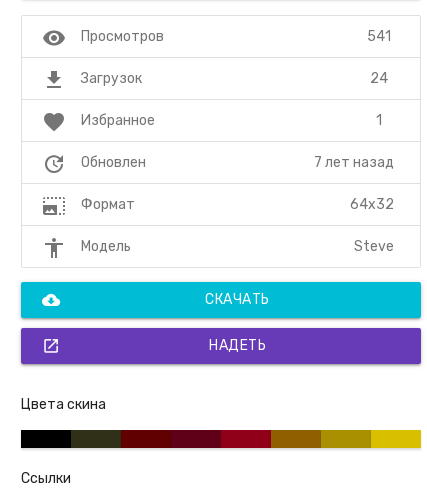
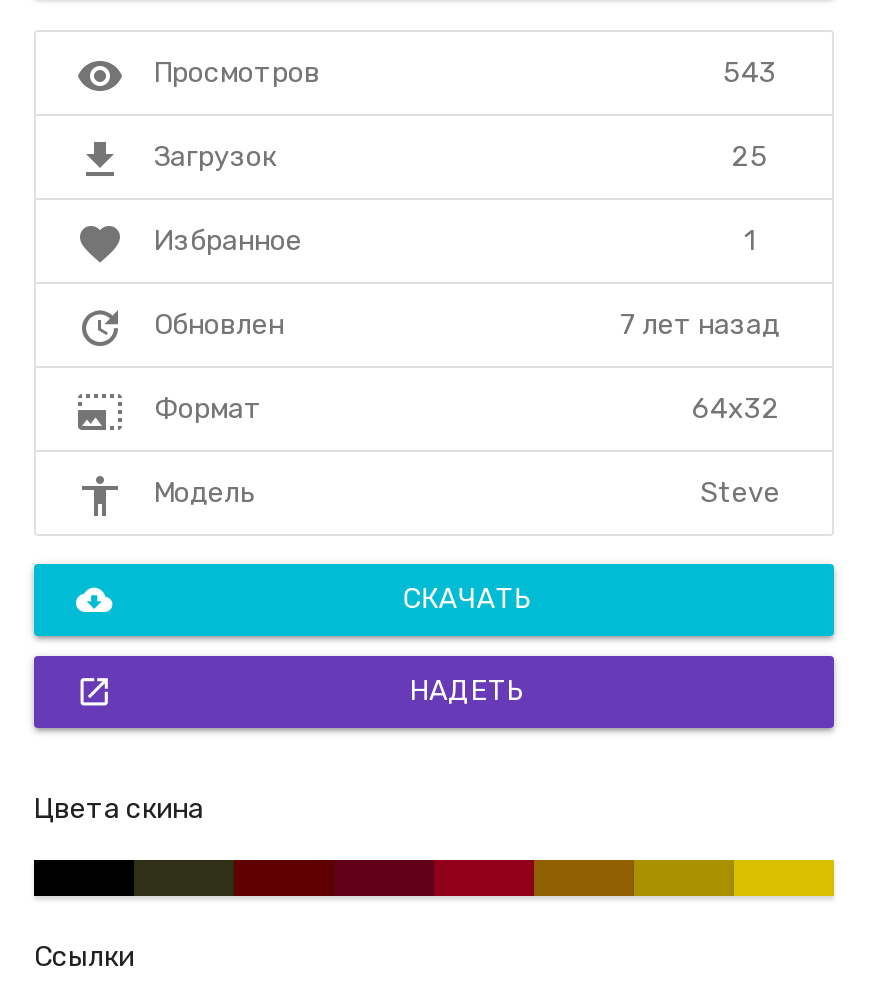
[367,27,391,44] 541 -> [723,55,777,89] 543
[370,69,388,86] 24 -> [732,139,768,173] 25

